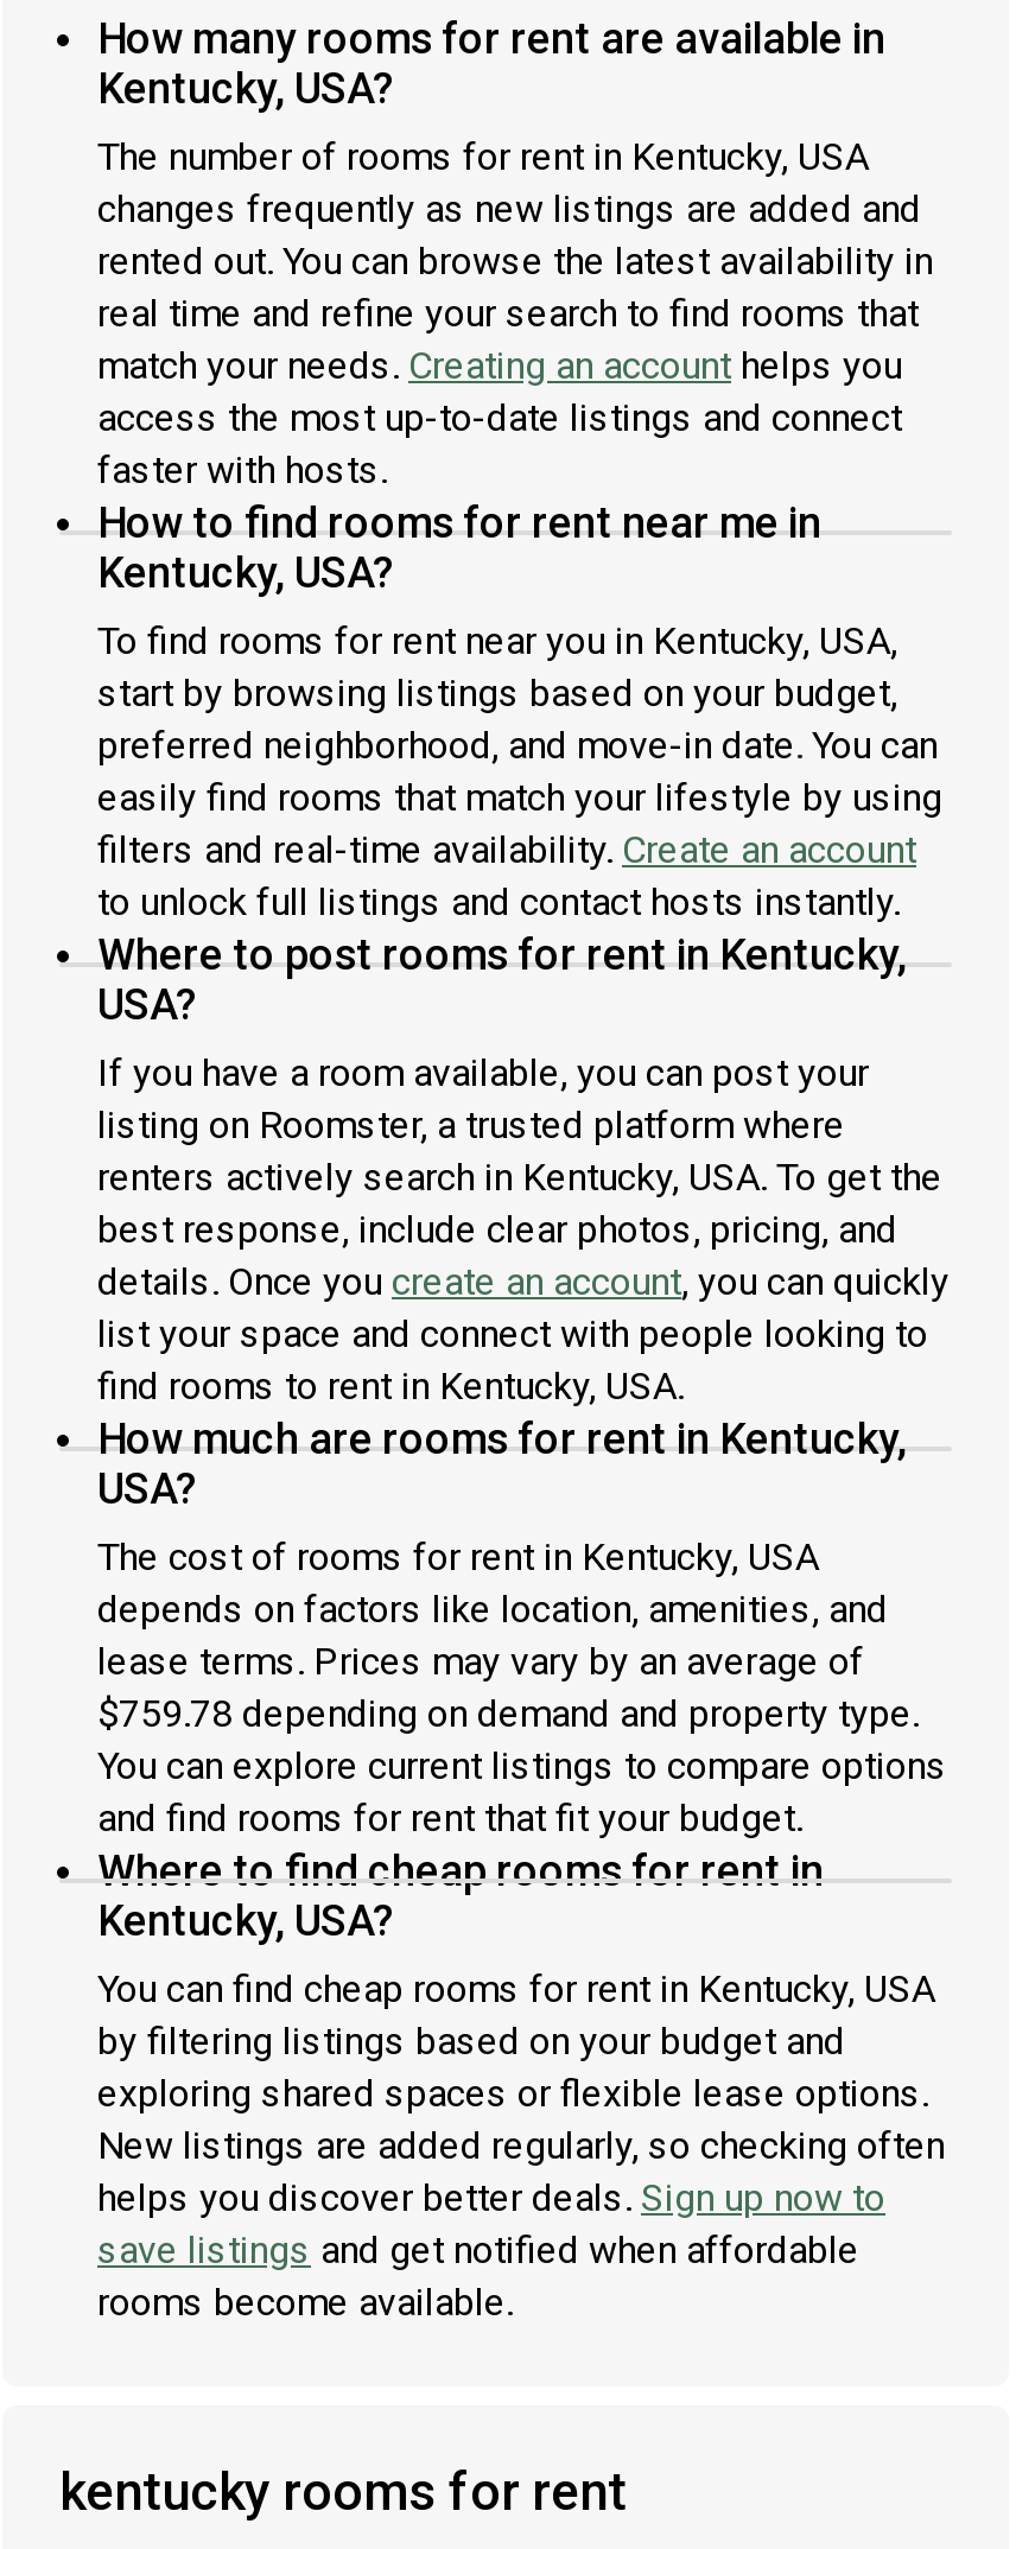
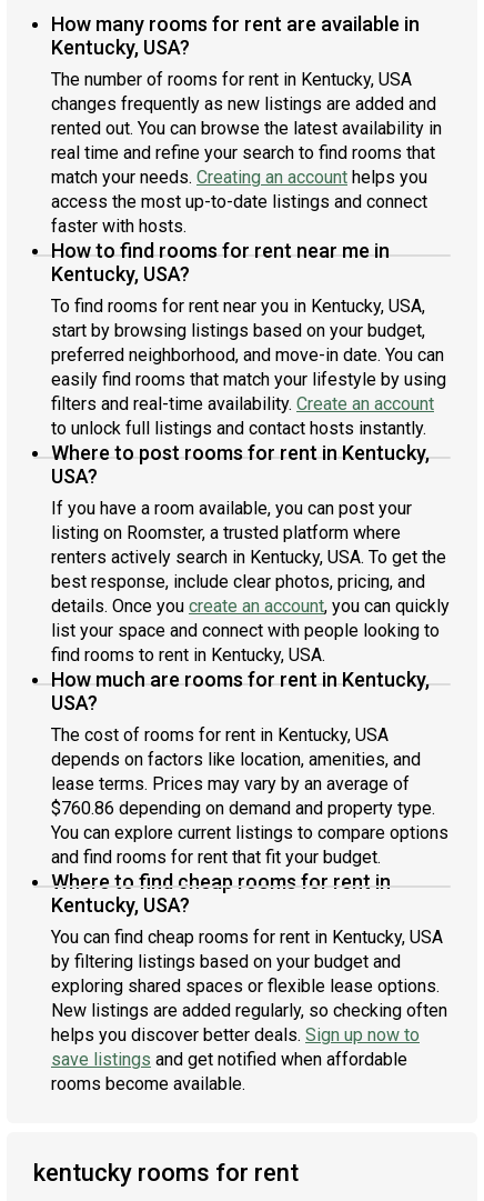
[97,1691,919,1736] $759.78 depending on demand and property type. -> [51,798,435,819] $760.86 depending on demand and property type.

